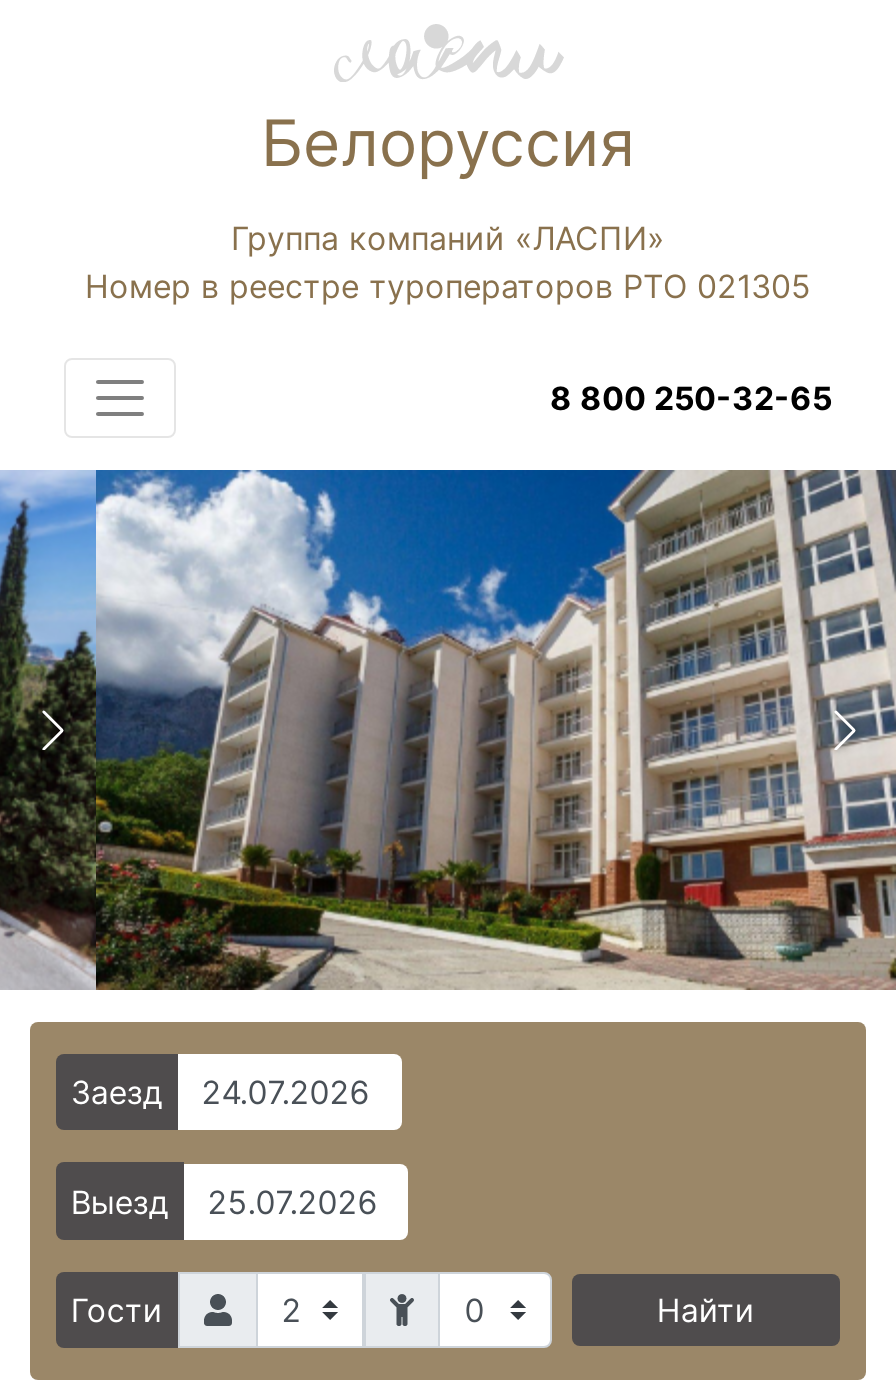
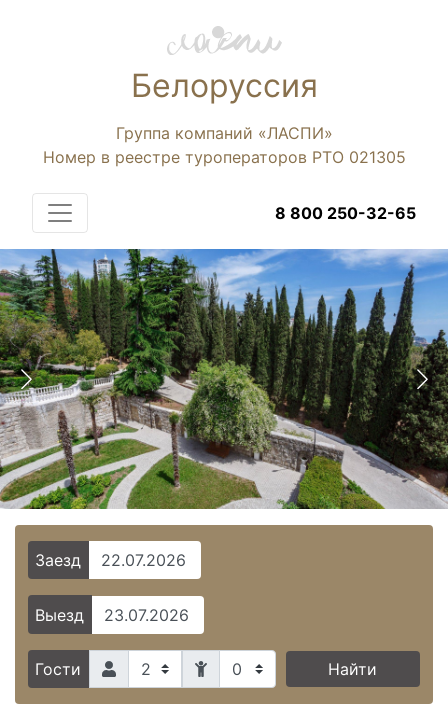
[6,468,890,992] [image] -> [3,248,445,510] [image]

